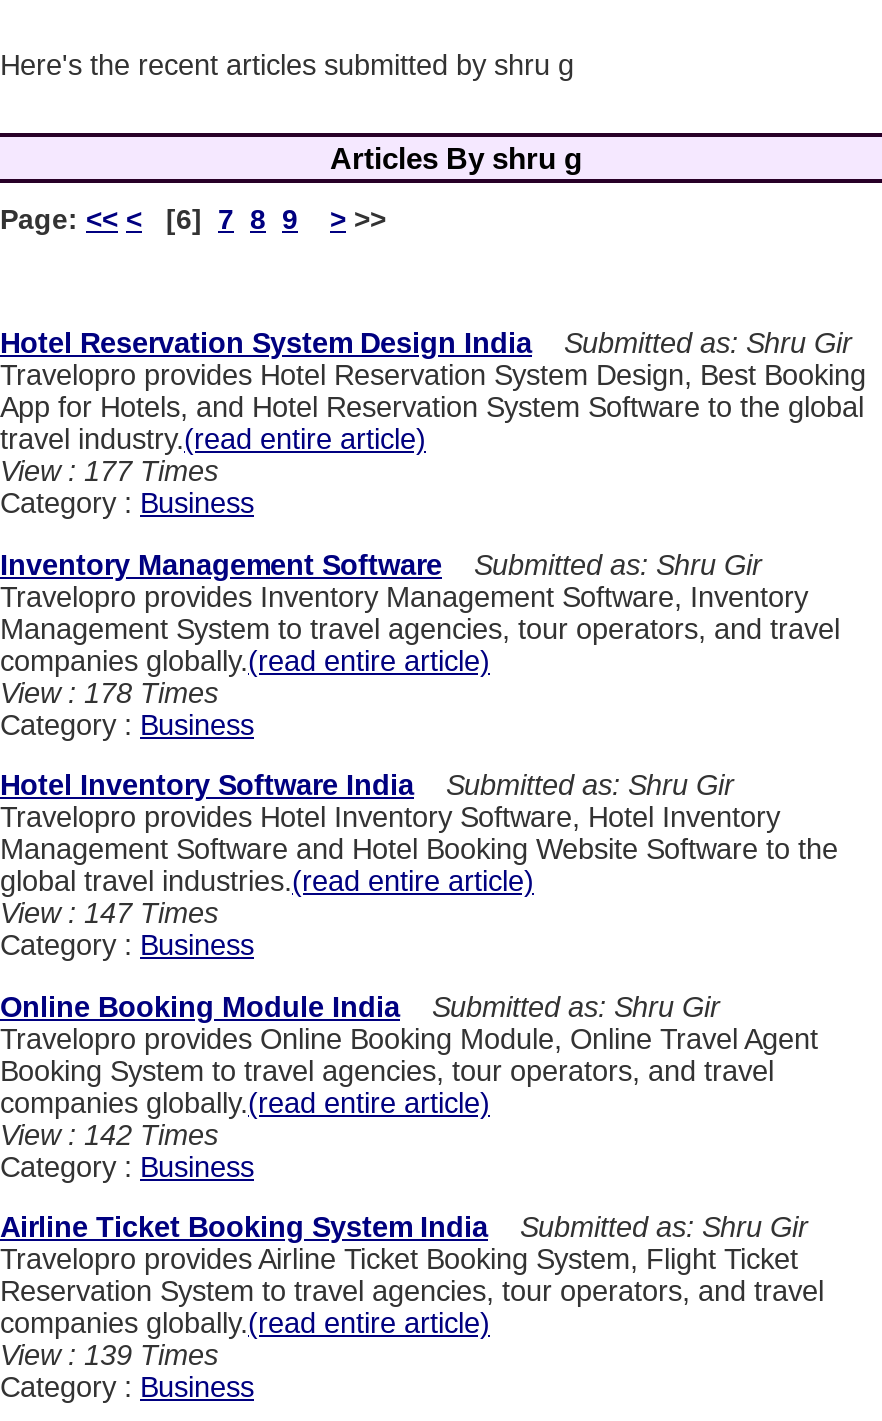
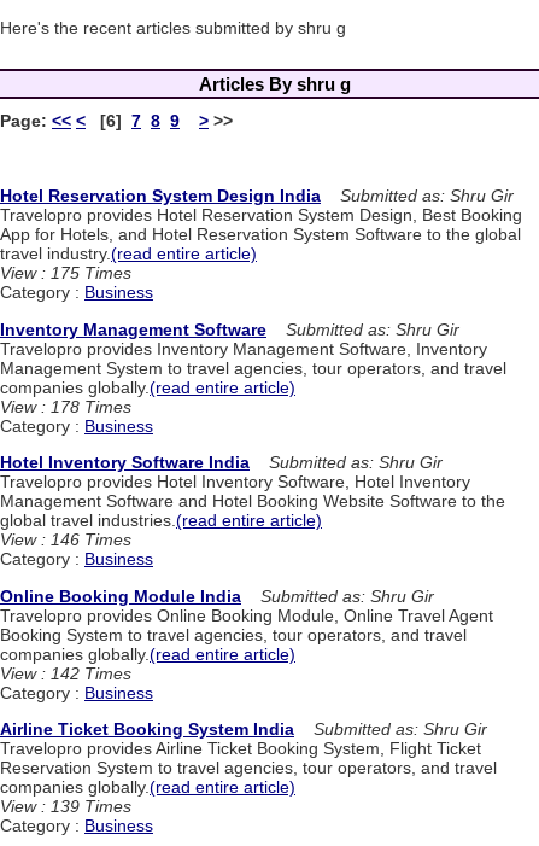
[0,456,218,488] View : 177 Times -> [0,264,131,283] View : 175 Times
[0,898,218,930] View : 147 Times -> [0,530,131,549] View : 146 Times

